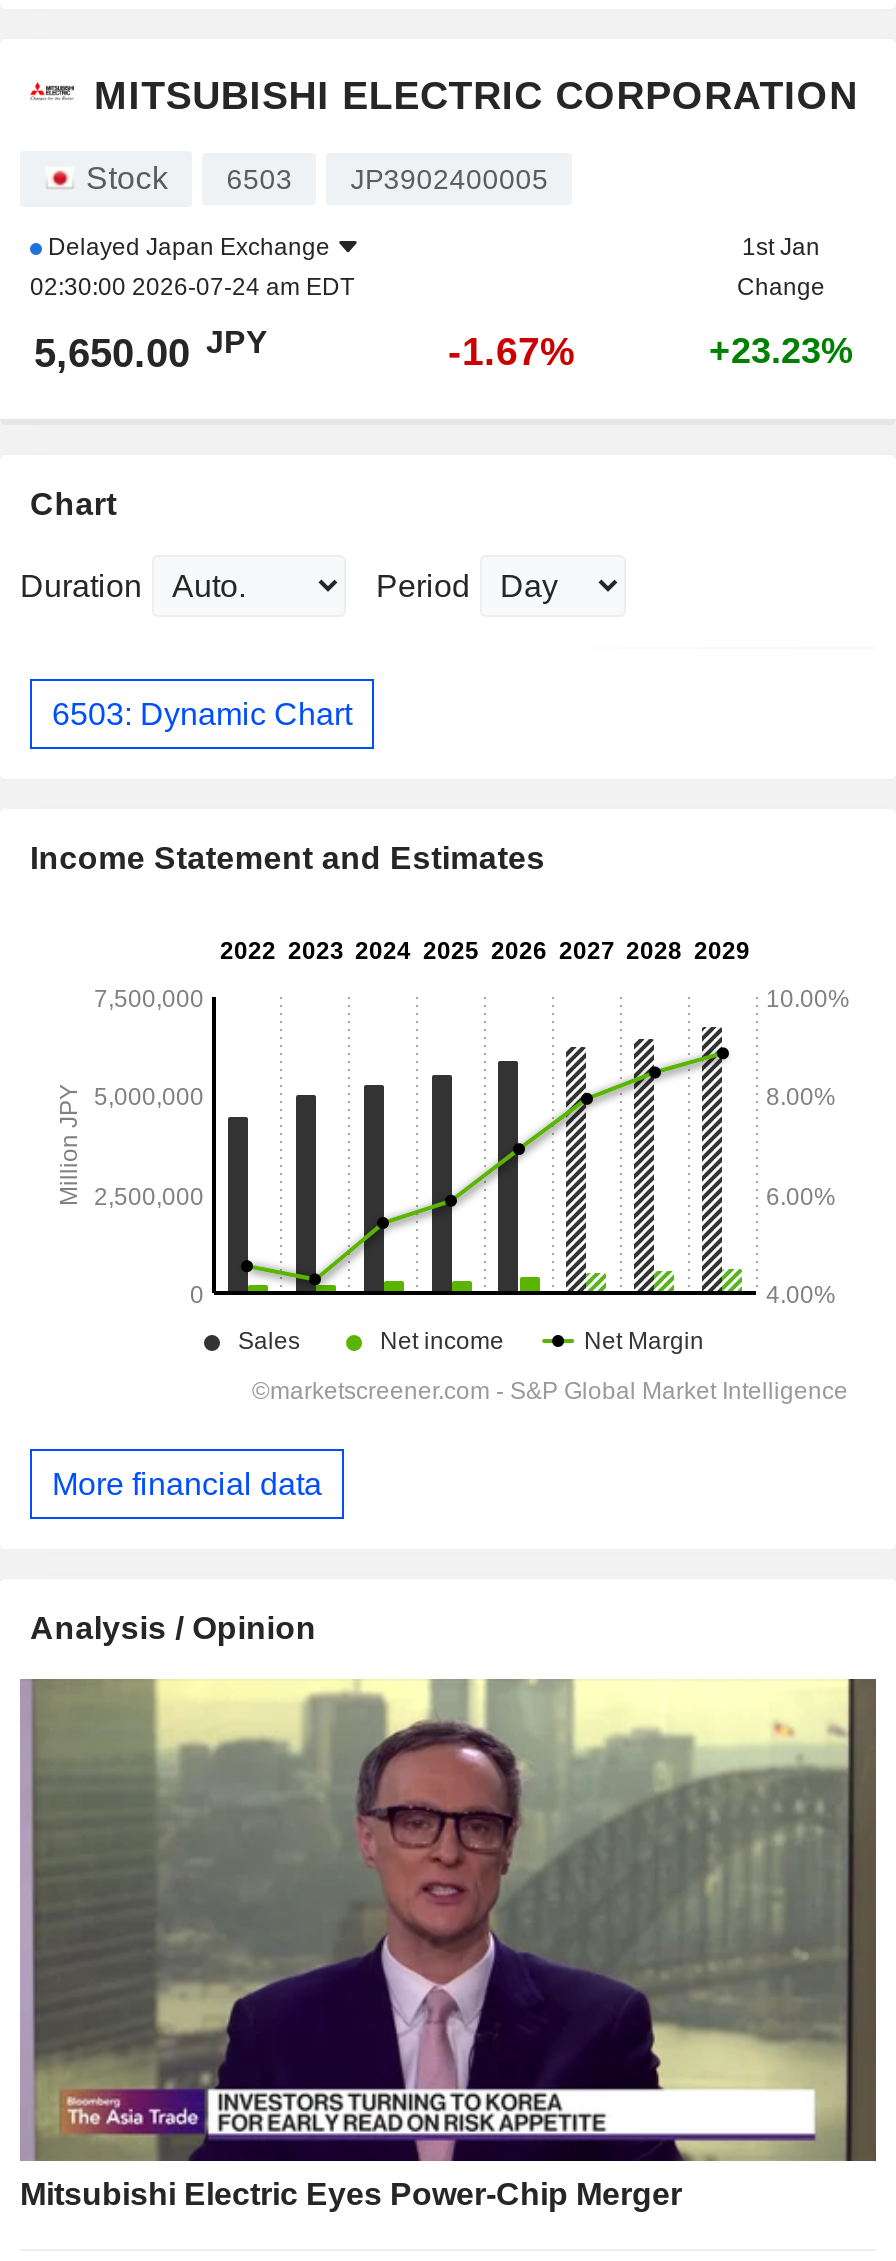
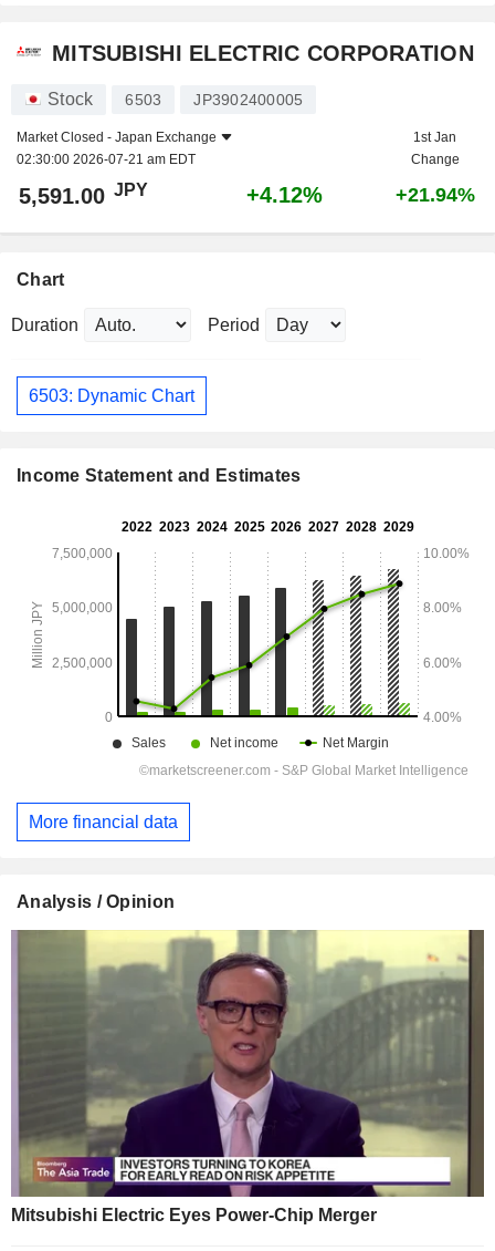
[30,233,354,301] Delayed Japan Exchange | 02:30:00 2026-07-24 am EDT -> [17,130,217,167] Market Closed - Japan Exchange | 02:30:00 2026-07-21 am EDT
[34,324,268,375] 5,650.00 JPY -> [19,180,148,208] 5,591.00 JPY
[448,329,576,373] -1.67% -> [246,183,323,207] +4.12%
[709,331,853,371] +23.23% -> [395,184,475,206] +21.94%

